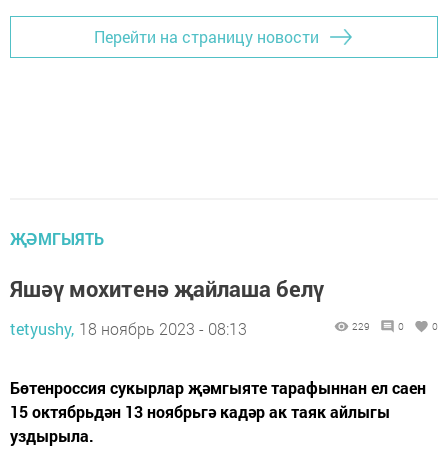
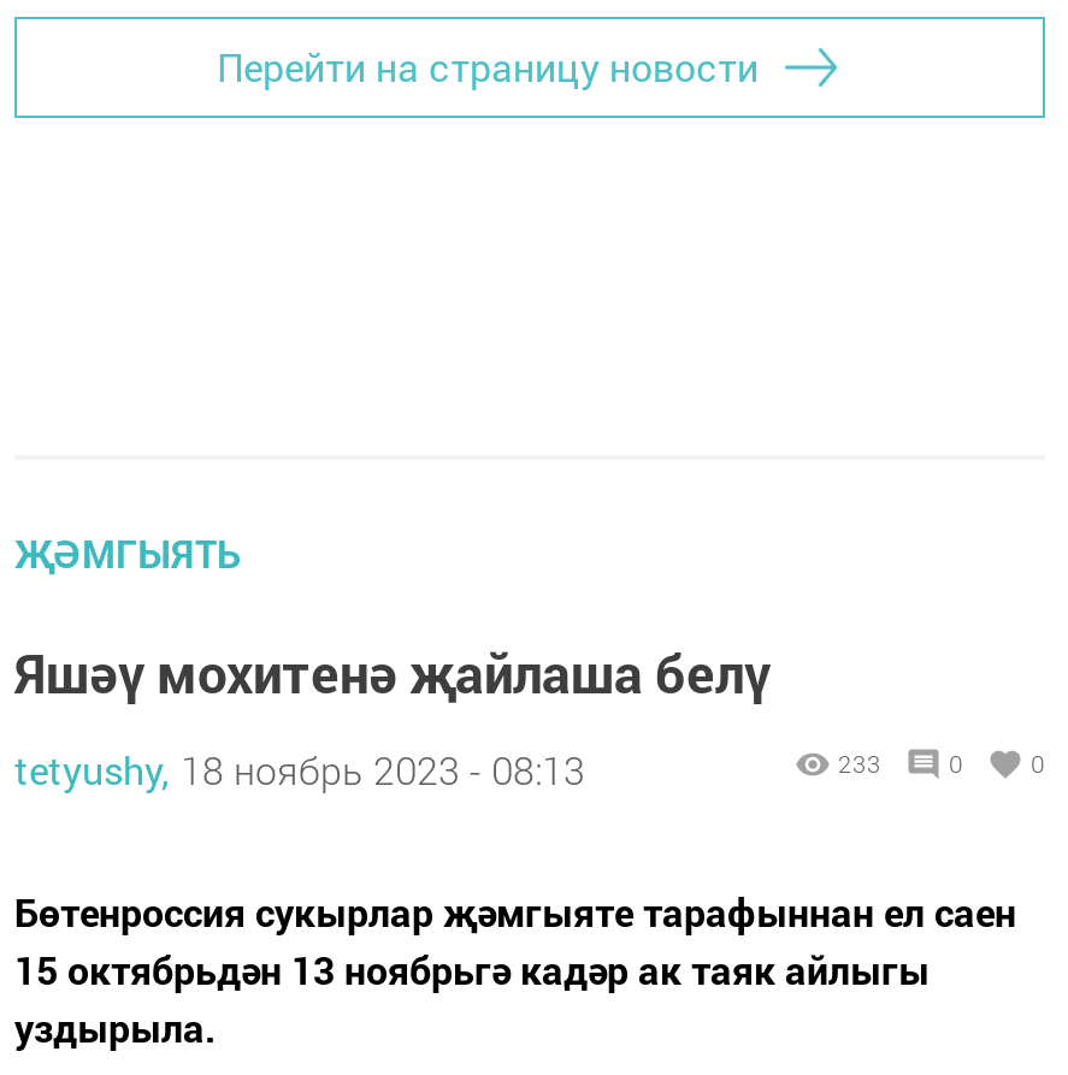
[352,320,370,333] 229 -> [838,748,881,779] 233

